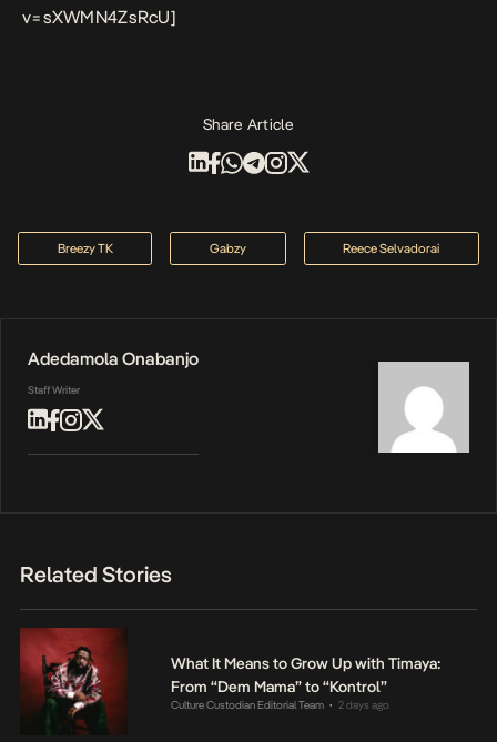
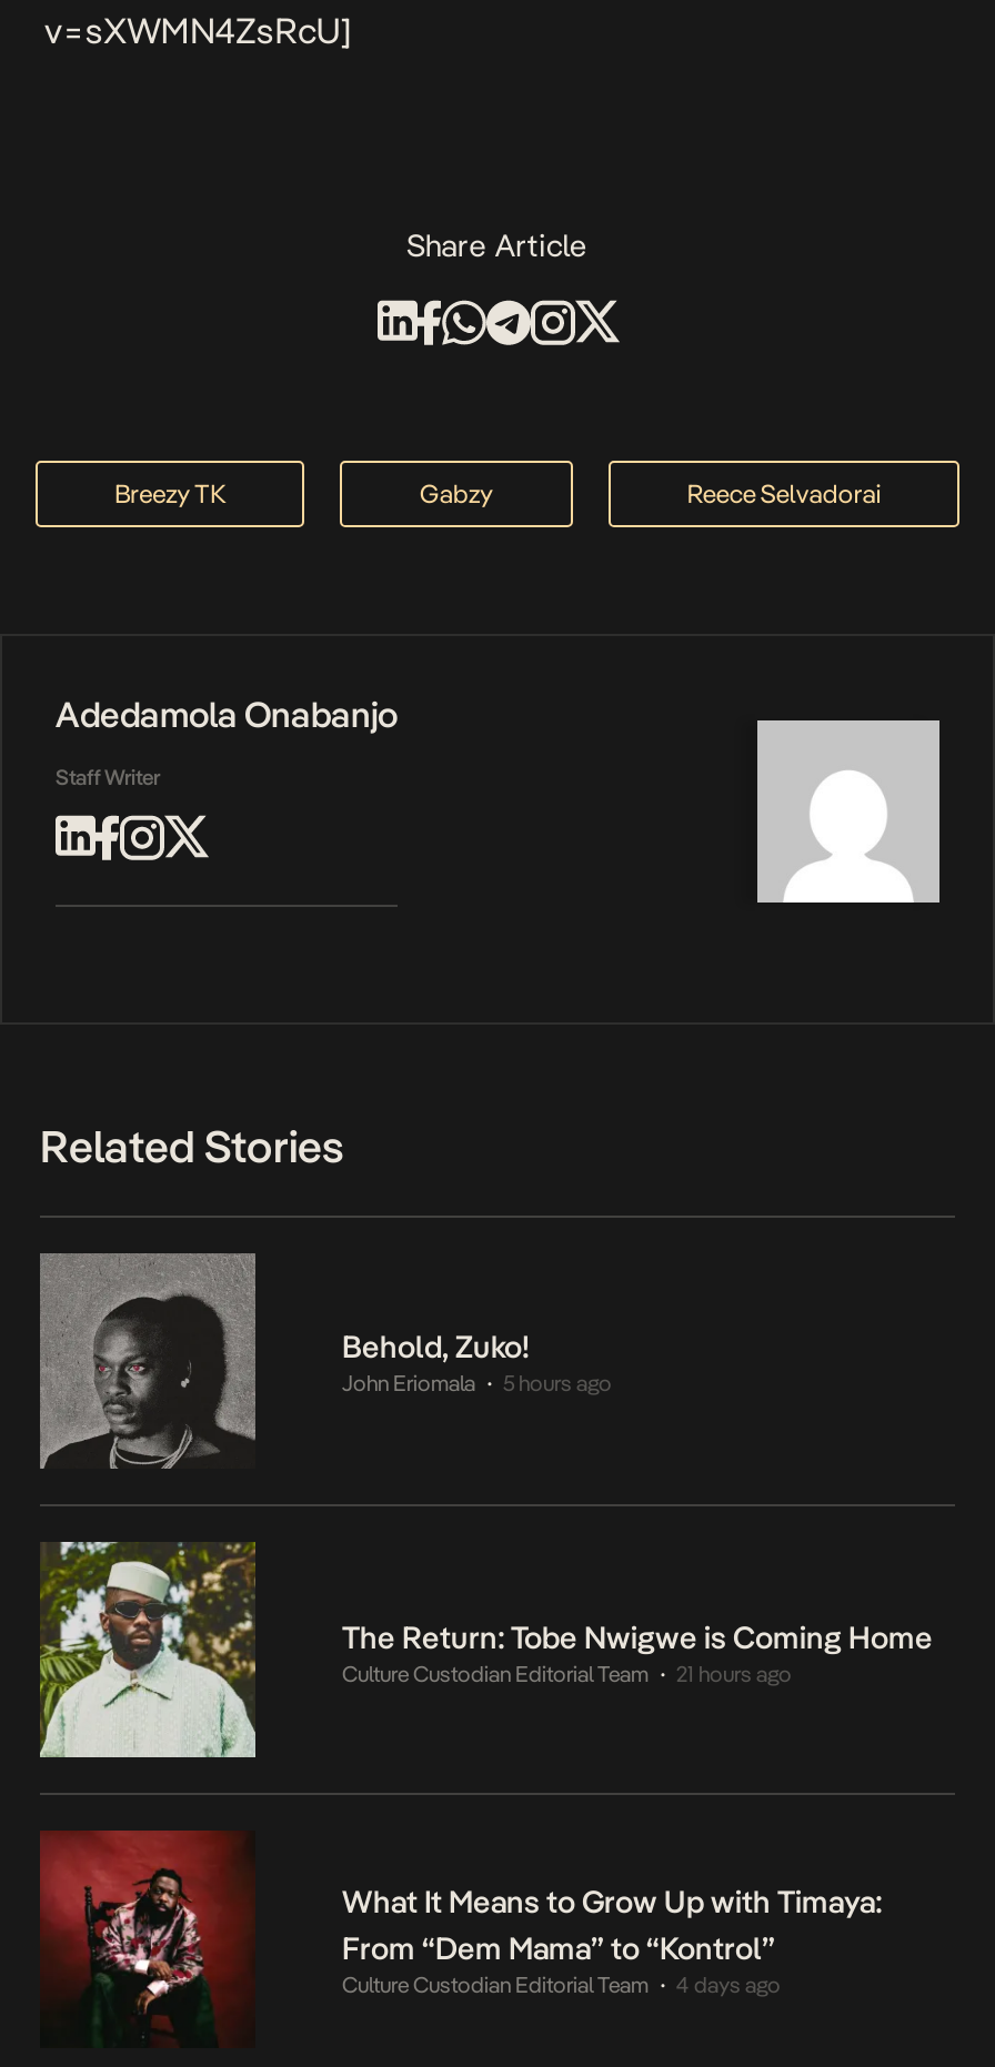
none -> [38,1251,612,1469] [image] | Behold, Zuko! | John Eriomala | 5 hours ago
none -> [38,1537,933,1760] [image] | The Return: Tobe Nwigwe is Coming Home | Culture Custodian Editorial Team | 21 hours ago
[171,699,389,711] Culture Custodian Editorial Team 2 days ago -> [342,1974,781,1998] Culture Custodian Editorial Team 4 days ago

